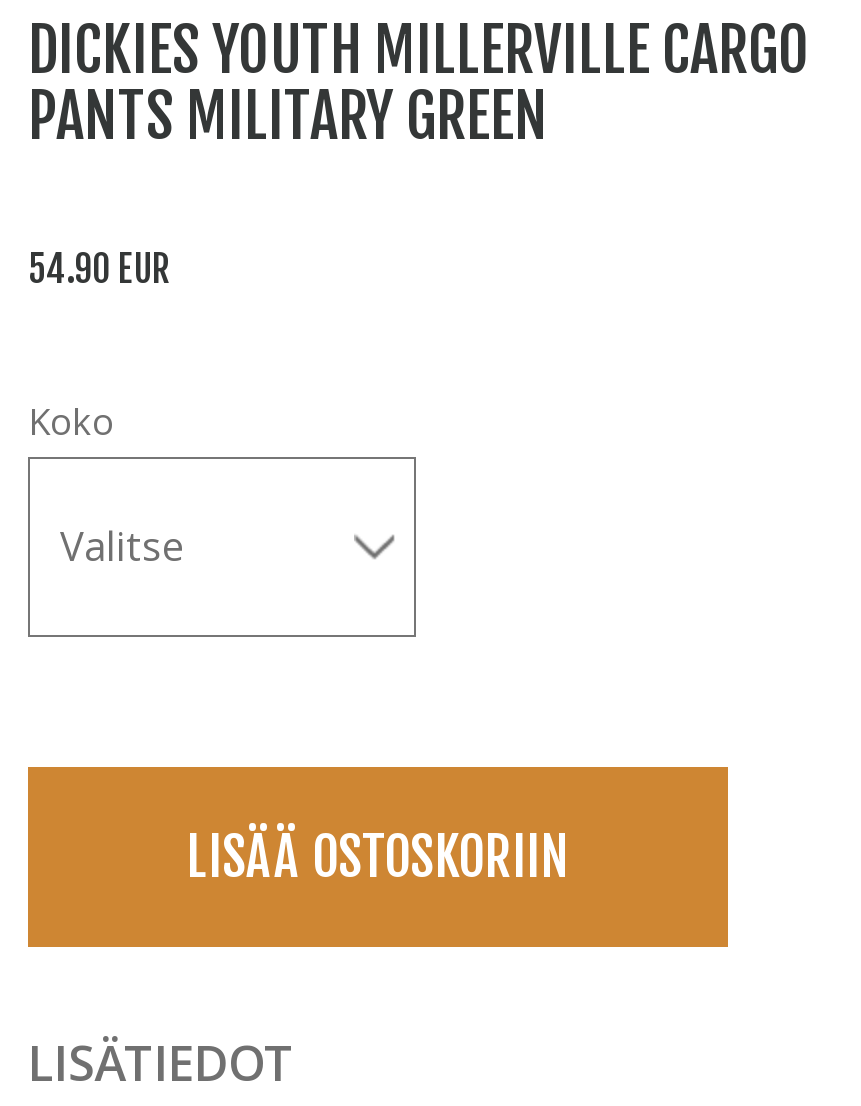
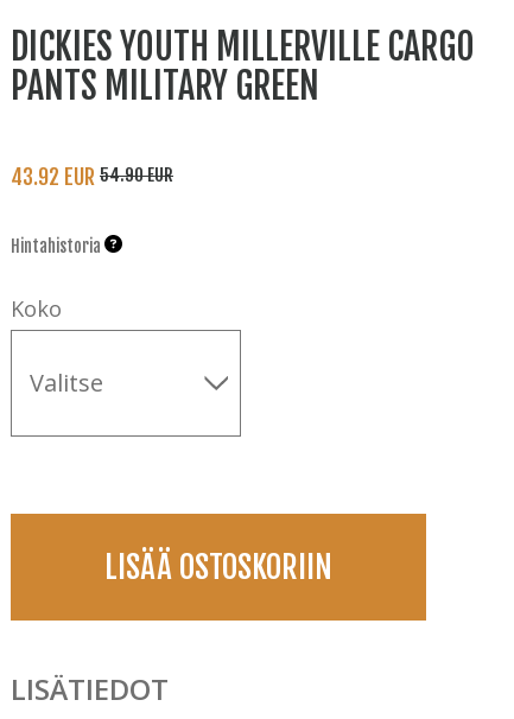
[28,247,170,291] 54.90 EUR -> [11,164,173,257] 43.92 EUR 54.90 EUR | Hintahistoria

